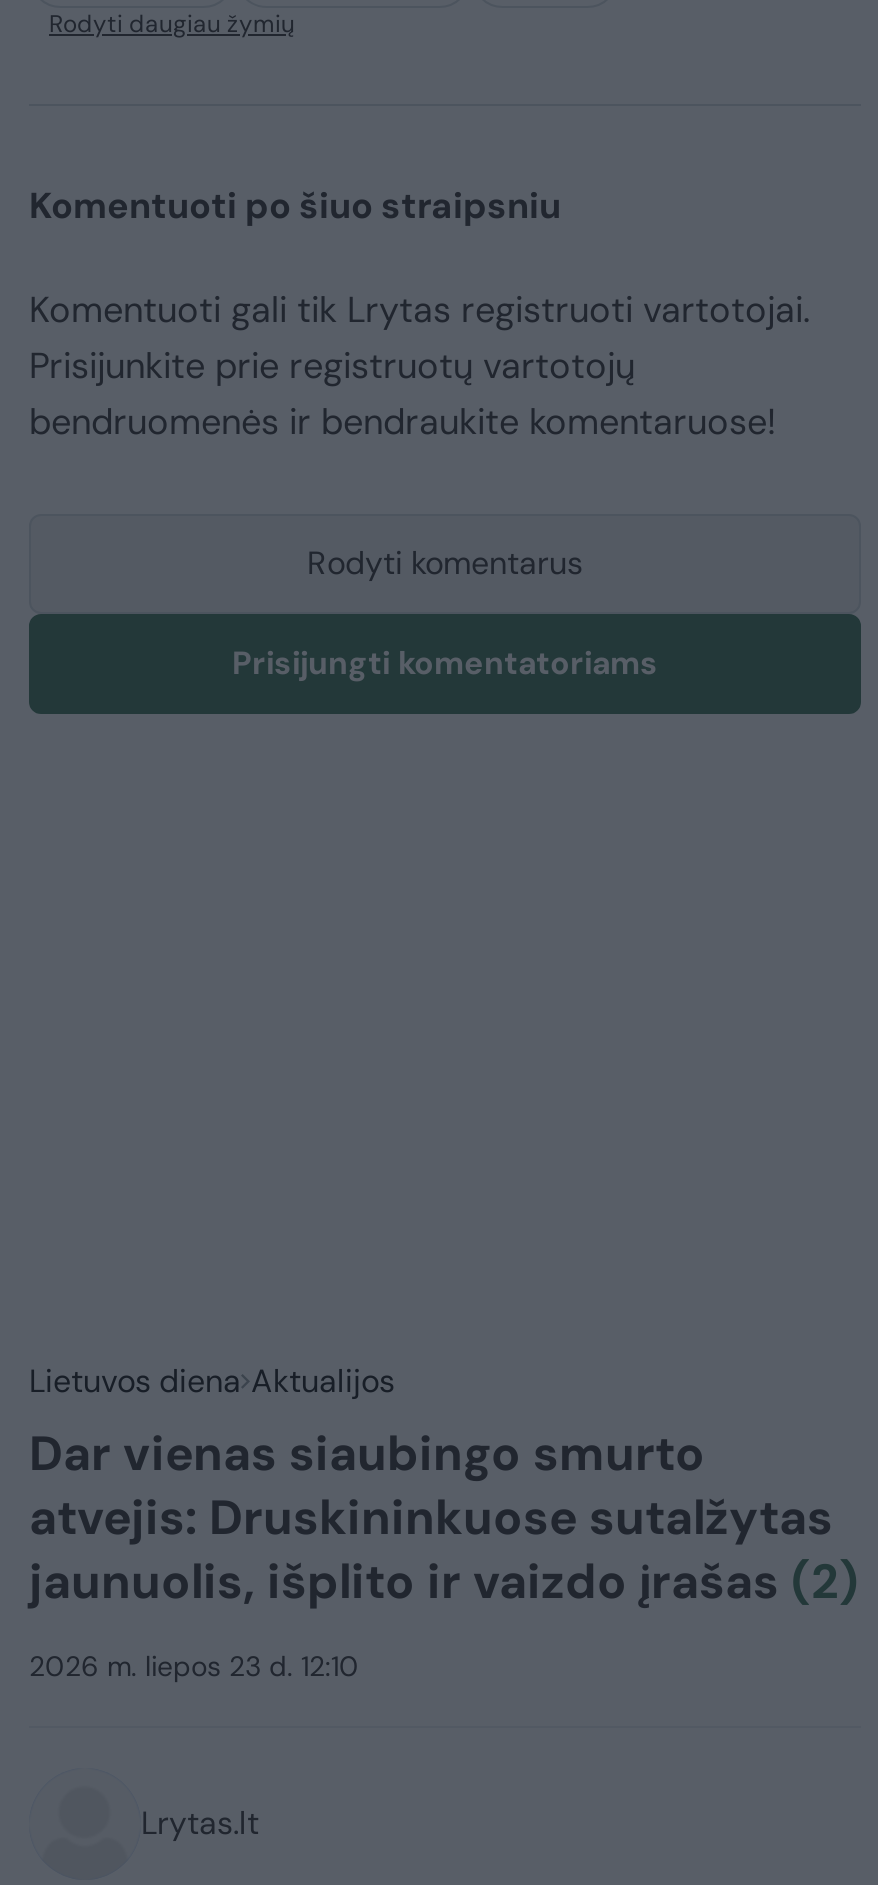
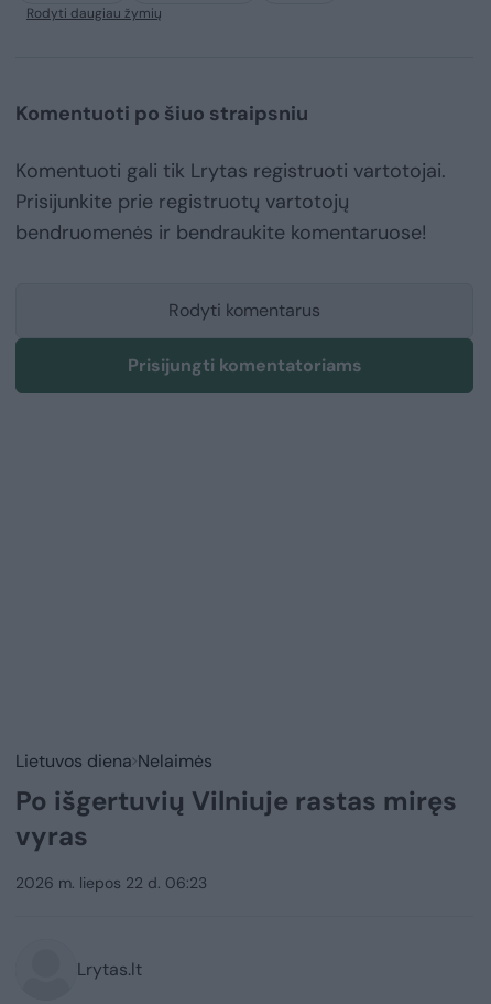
[29,1360,859,1612] Lietuvos diena Aktualijos | Dar vienas siaubingo smurto | atvejis: Druskininkuose sutalžytas | jaunuolis, išplito ir vaizdo įrašas (2) -> [15,750,457,853] Lietuvos diena Nelaimės | Po išgertuvių Vilniuje rastas miręs | vyras
[29,1648,359,1684] 2026 m. liepos 23 d. 12:10 -> [15,873,207,893] 2026 m. liepos 22 d. 06:23

